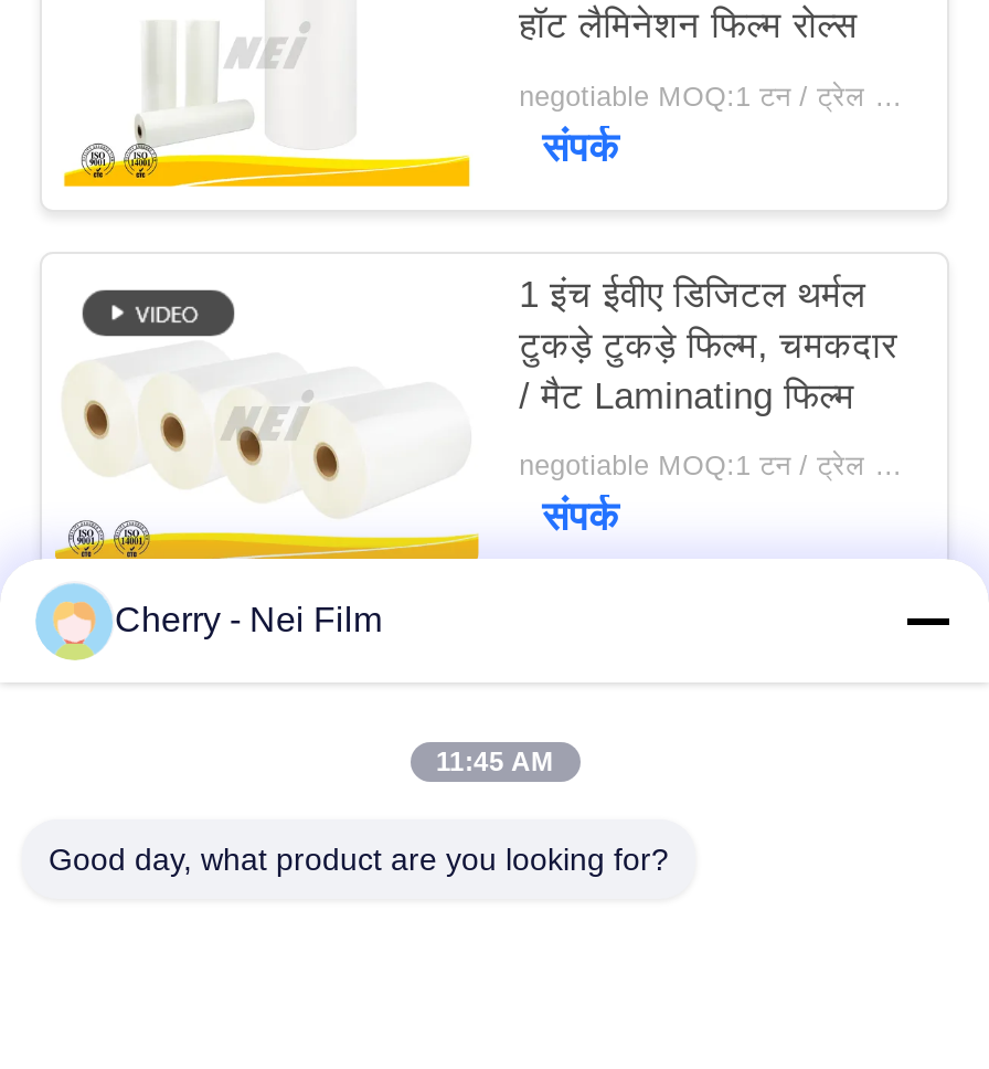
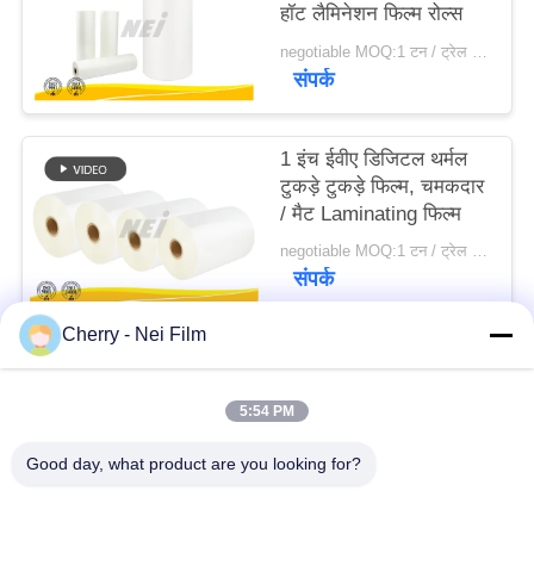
[436,747,553,777] 11:45 AM -> [240,403,294,420] 5:54 PM

